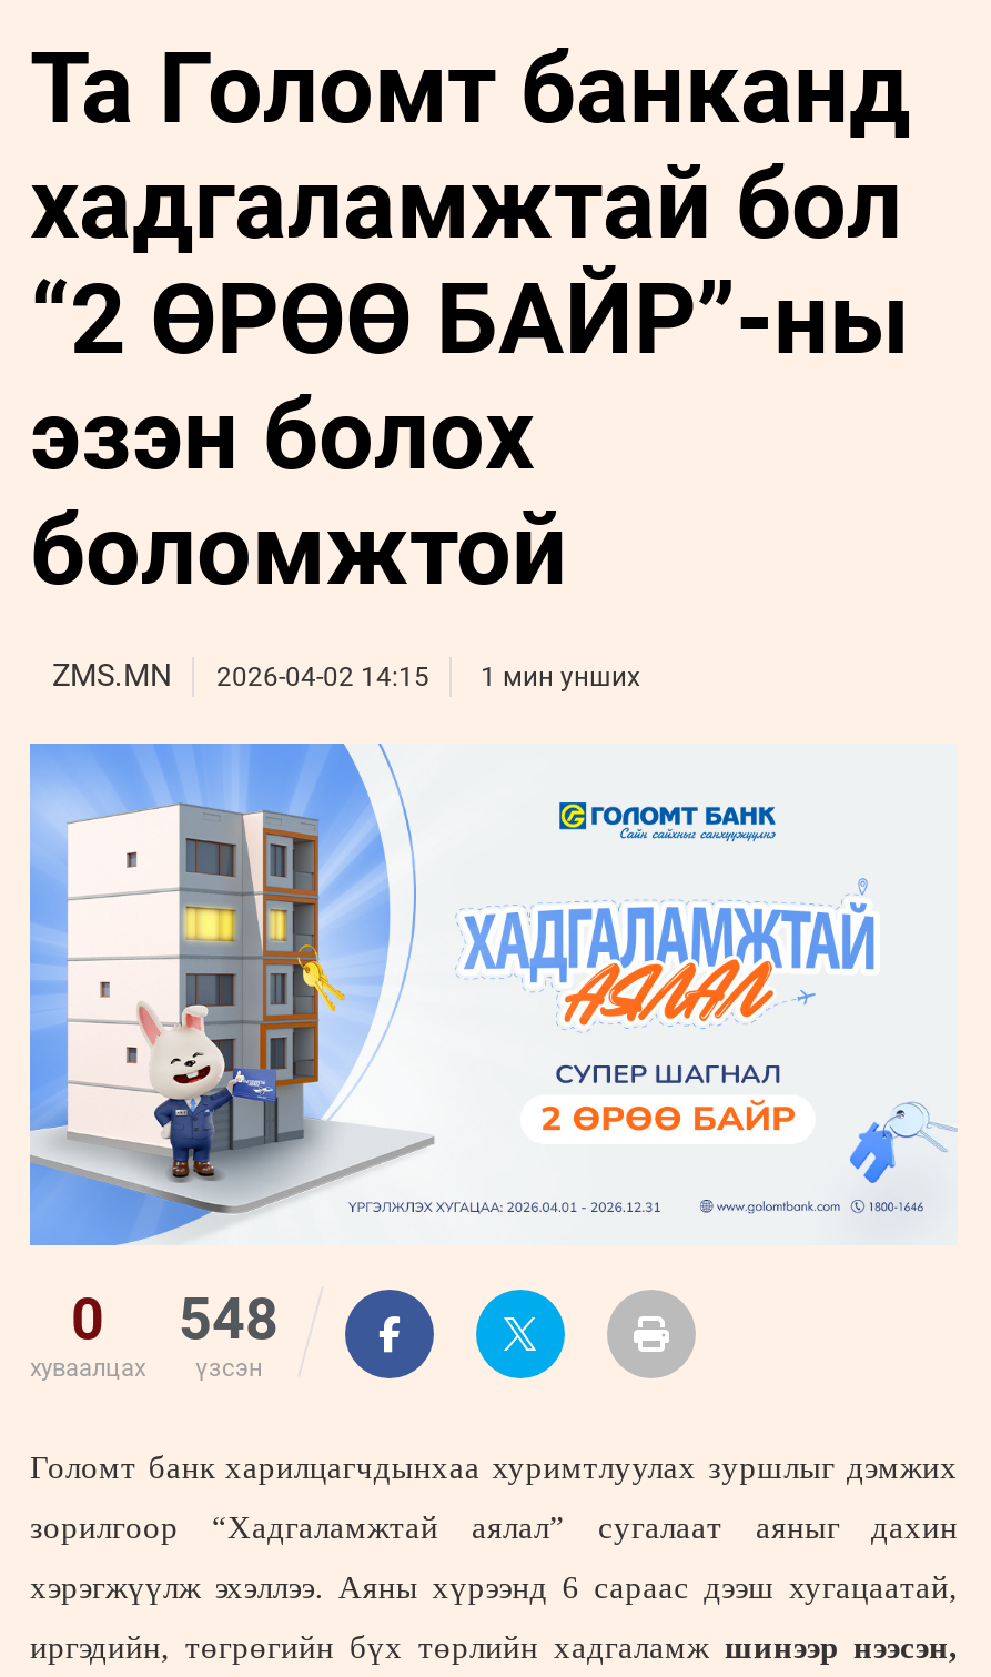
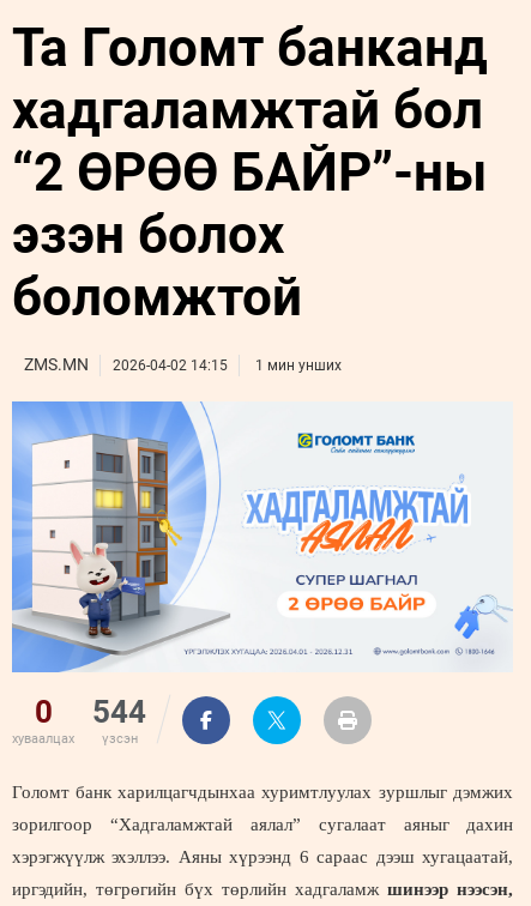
[71,1284,279,1351] 0 548 -> [34,693,146,729] 0 544

